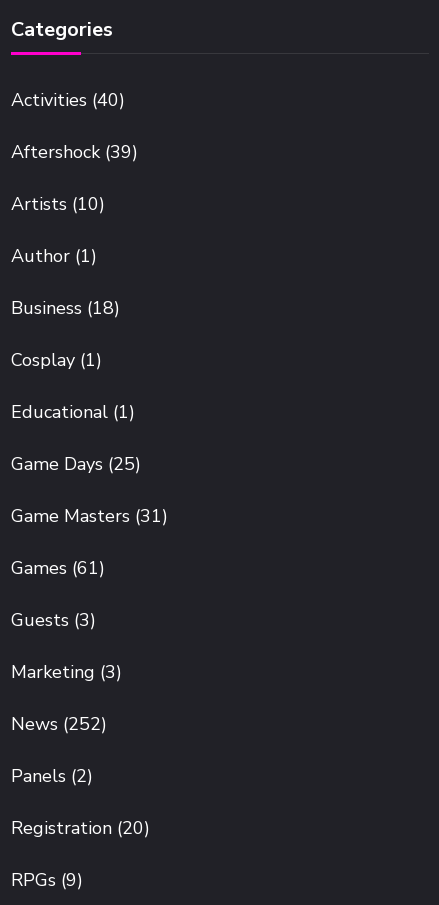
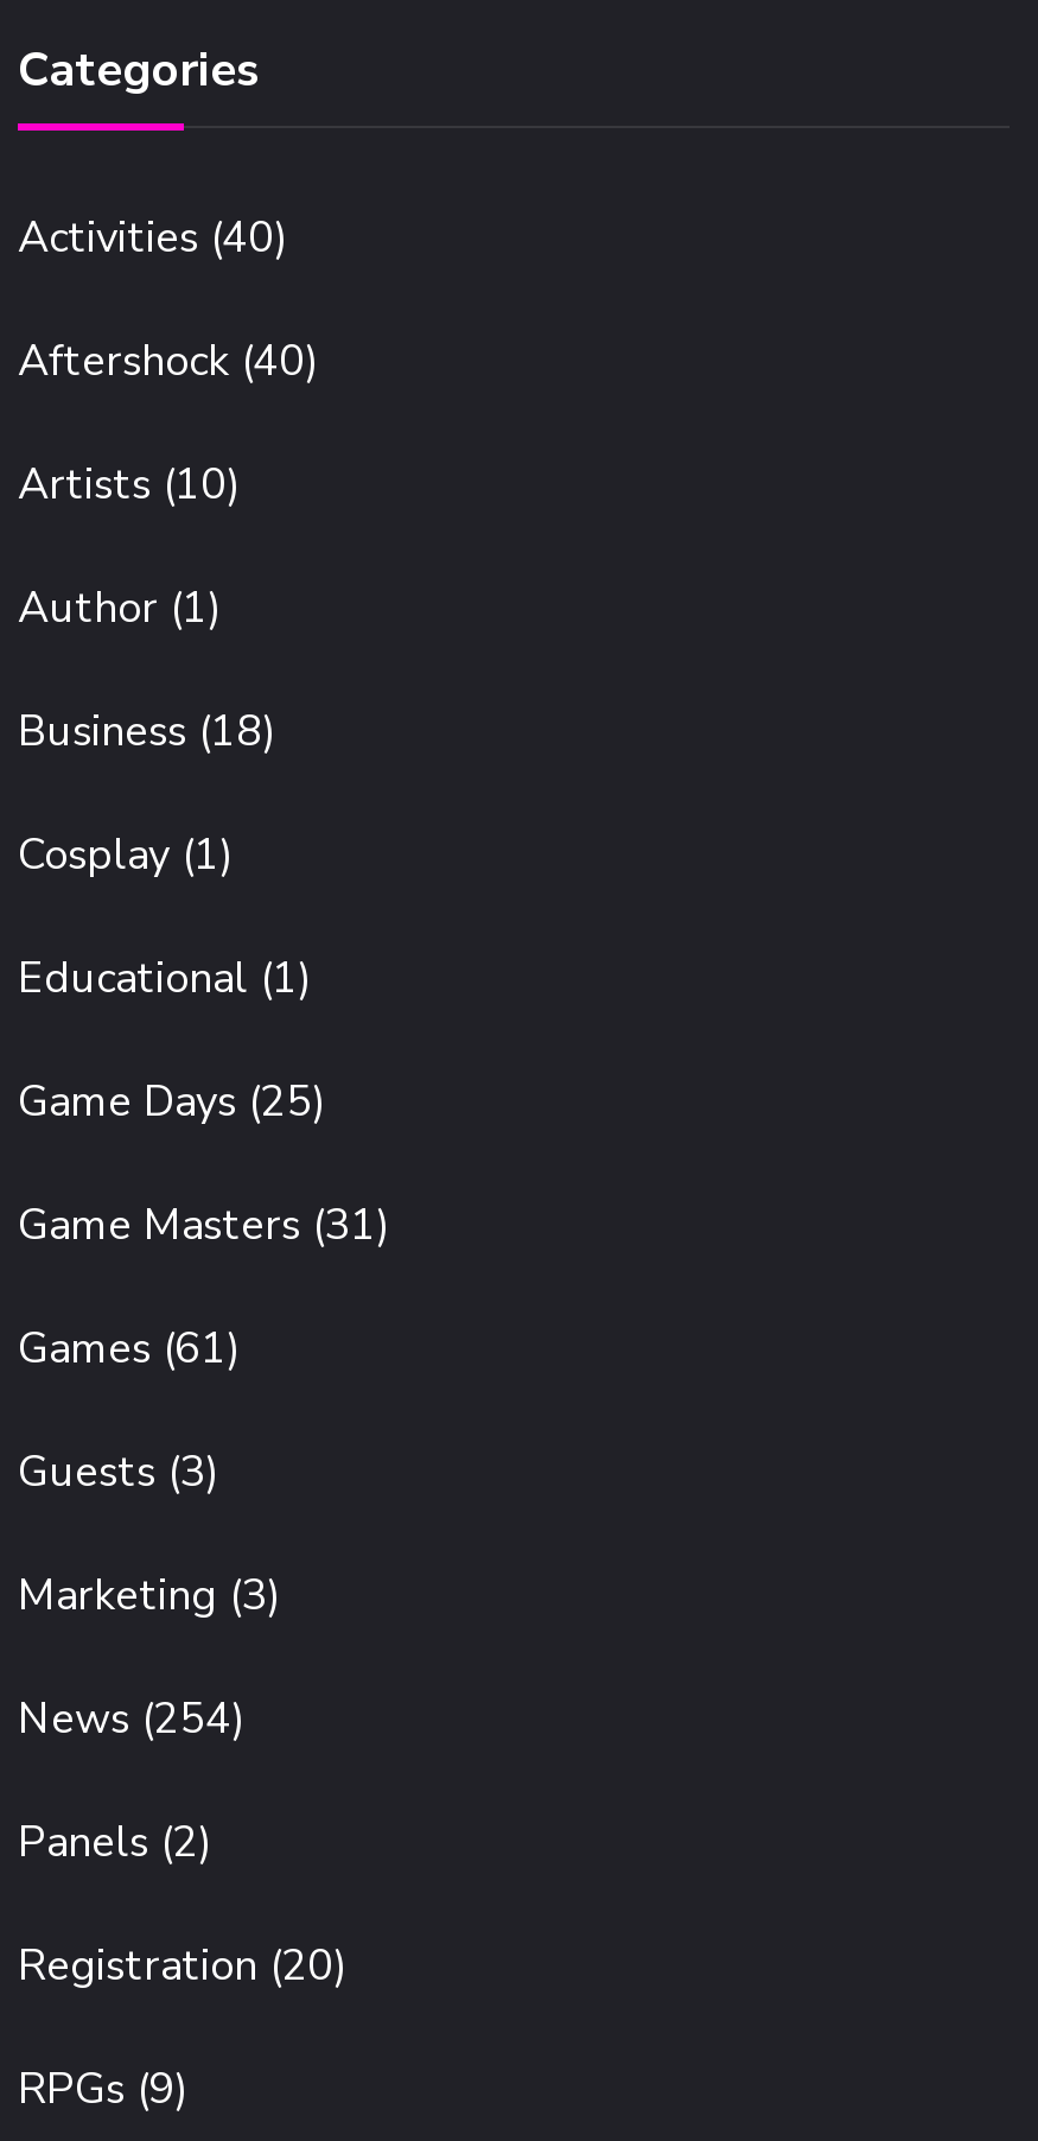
[11,140,138,164] Aftershock (39) -> [18,333,319,390] Aftershock (40)
[11,712,107,736] News (252) -> [18,1690,246,1747] News (254)

